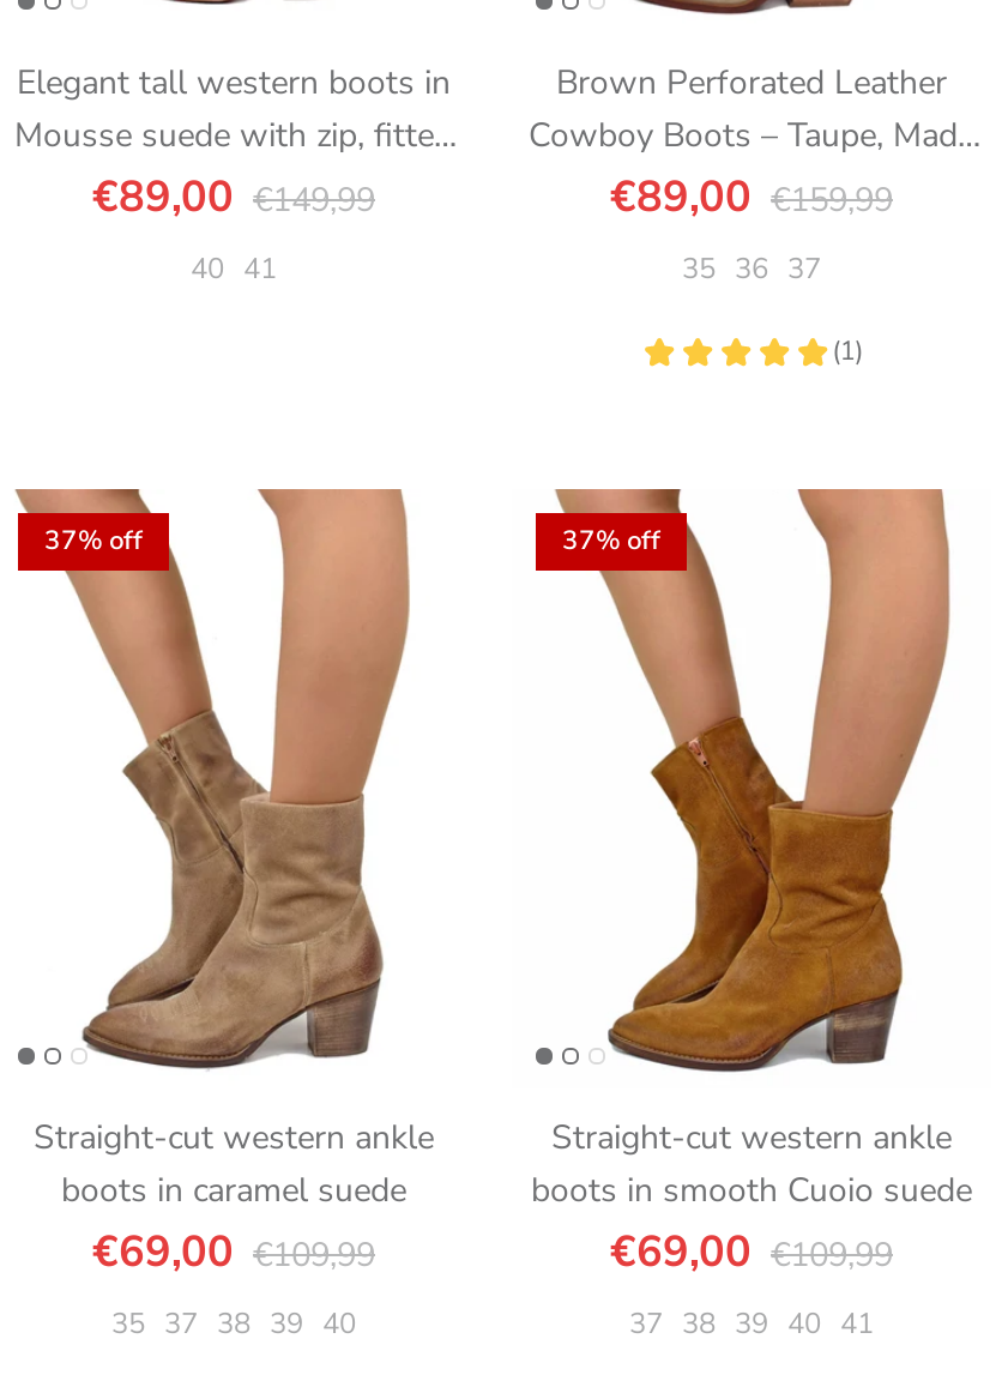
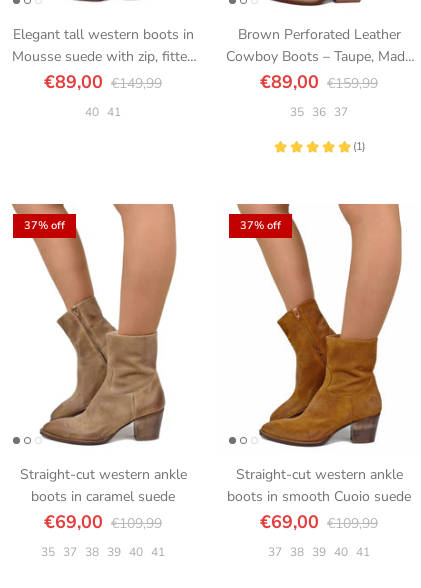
[111,1303,356,1342] 35 37 38 39 40 -> [41,544,165,560] 35 37 38 39 40 41

